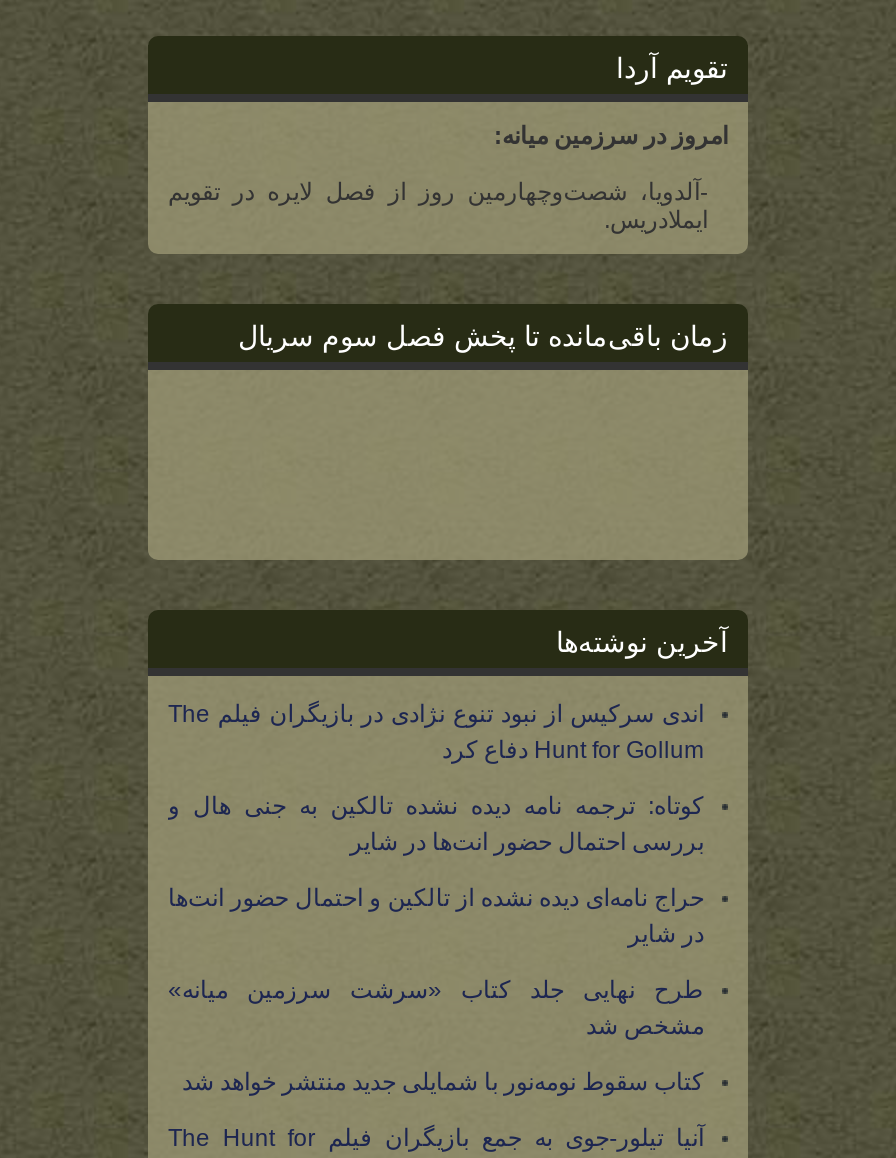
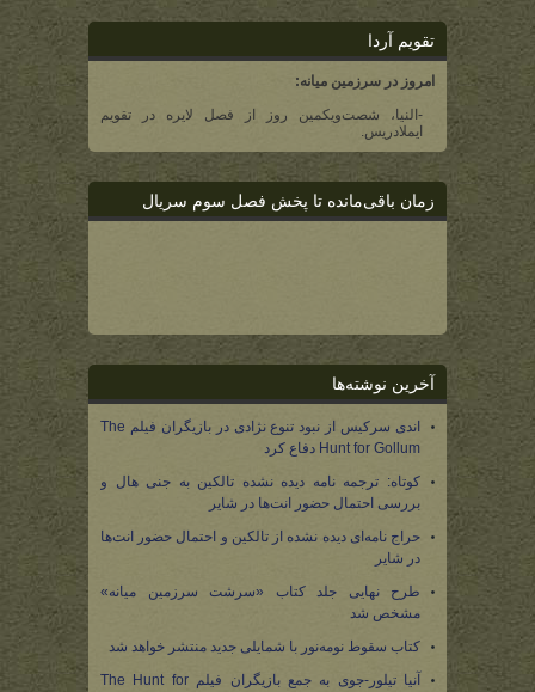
[168,178,708,206] -آلدویا، شصت‌و‌چهارمین روز از فصل لایره در تقویم -> [100,106,423,123] -النیا، شصت‌و‌یکمین روز از فصل لایره در تقویم

